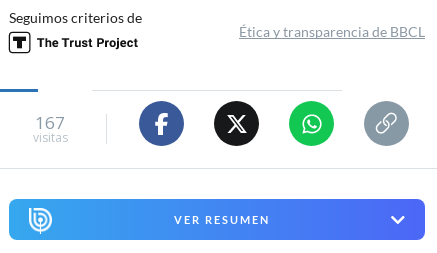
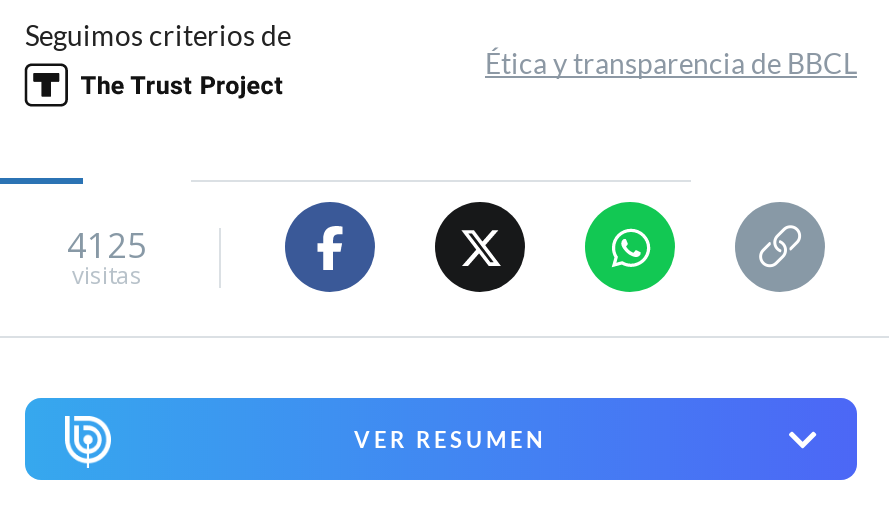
[35,111,65,134] 167 -> [67,222,147,268] 4125

